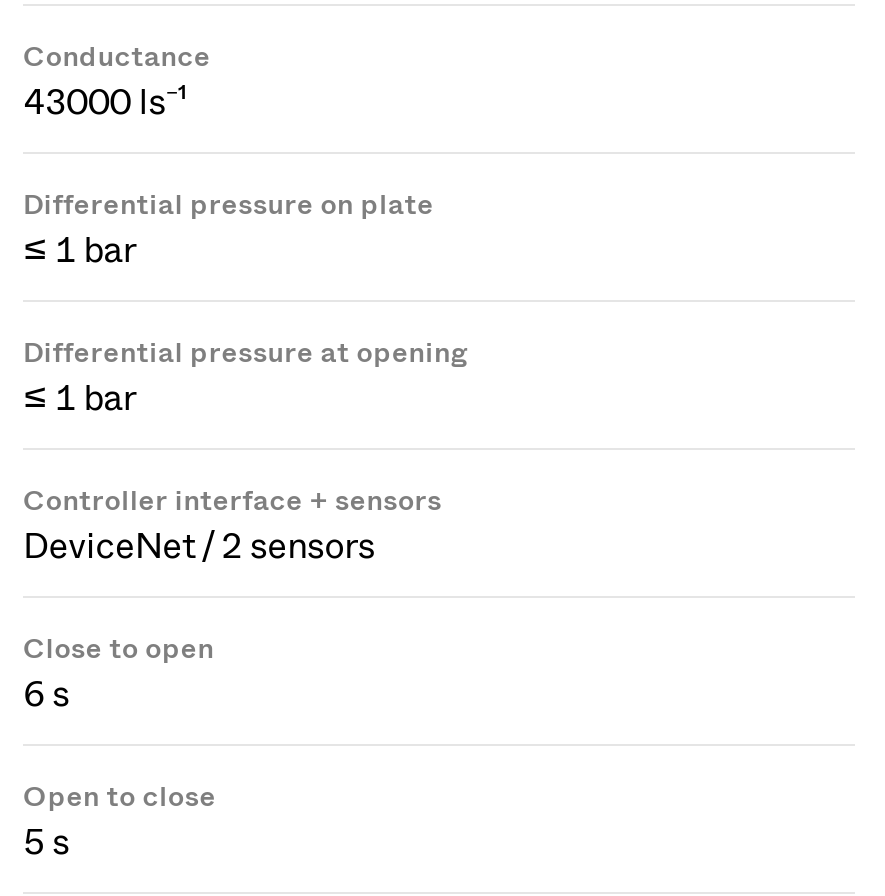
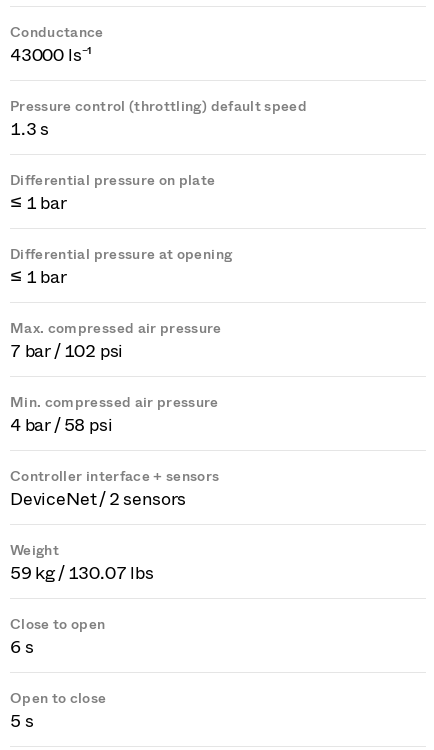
none -> [10,98,307,140] Pressure control (throttling) default speed | 1.3 s
none -> [10,320,222,436] Max. compressed air pressure | 7 bar / 102 psi | Min. compressed air pressure | 4 bar / 58 psi
none -> [10,542,154,584] Weight | 59 kg / 130.07 lbs

